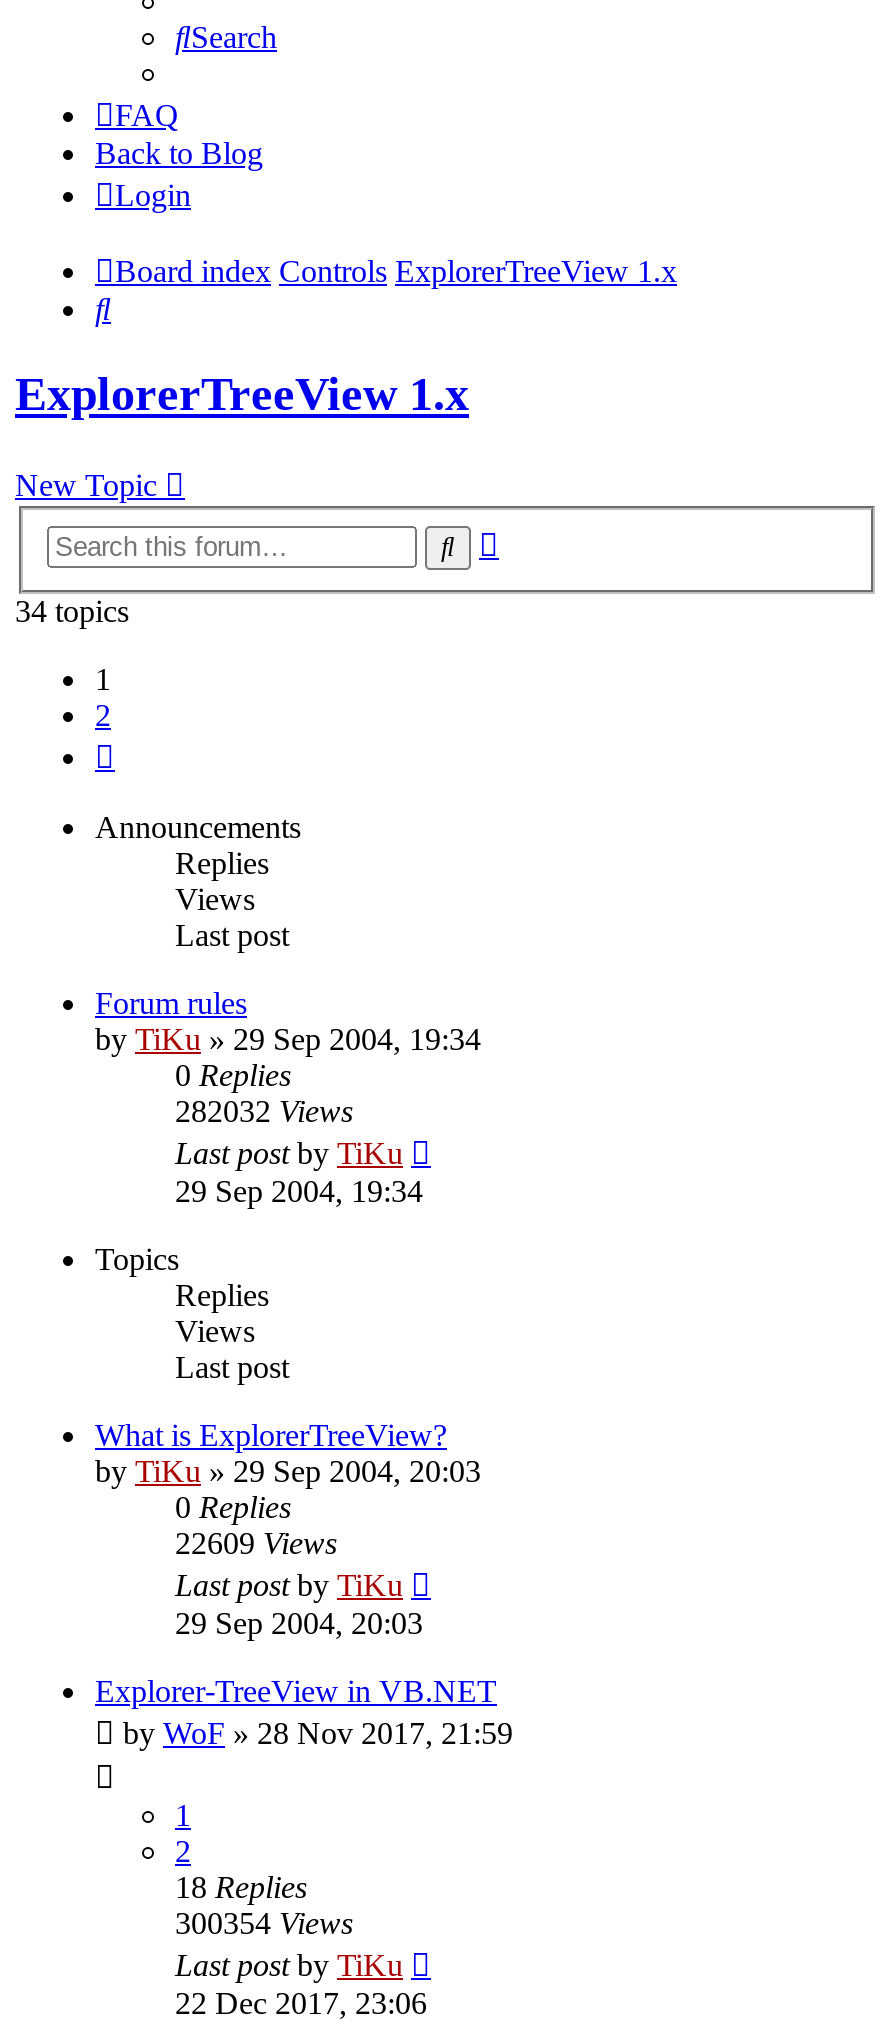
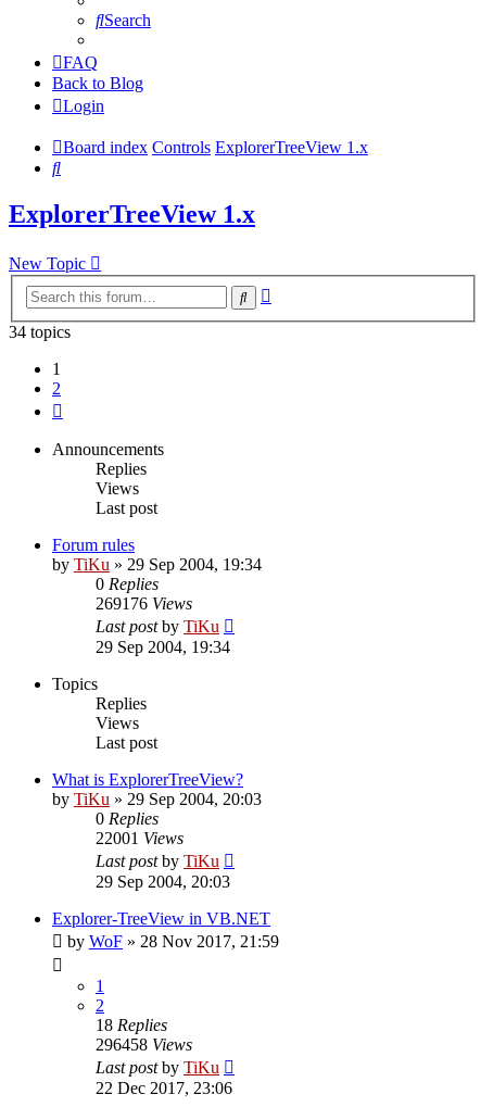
[175,1094,353,1128] 282032 Views -> [96,594,192,613] 269176 Views
[175,1526,337,1560] 22609 Views -> [96,829,183,847] 22001 Views
[175,1906,353,1940] 300354 Views -> [96,1035,192,1054] 296458 Views

